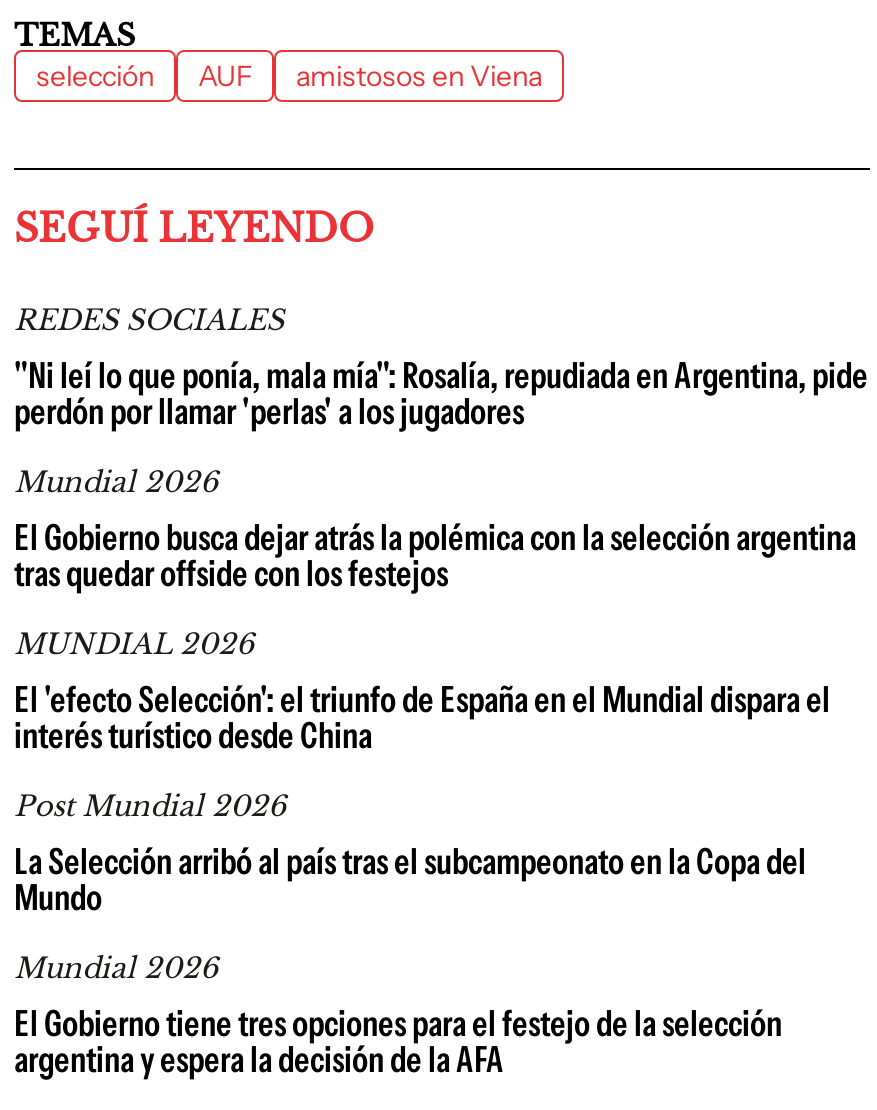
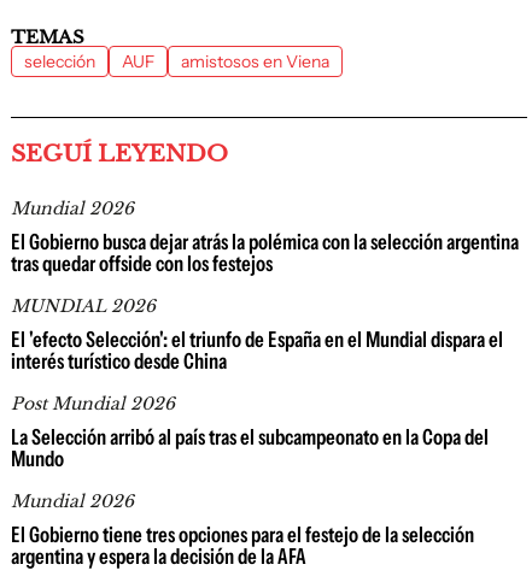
[14,302,868,434] REDES SOCIALES | "Ni leí lo que ponía, mala mía": Rosalía, repudiada en Argentina, pide | perdón por llamar 'perlas' a los jugadores -> none

